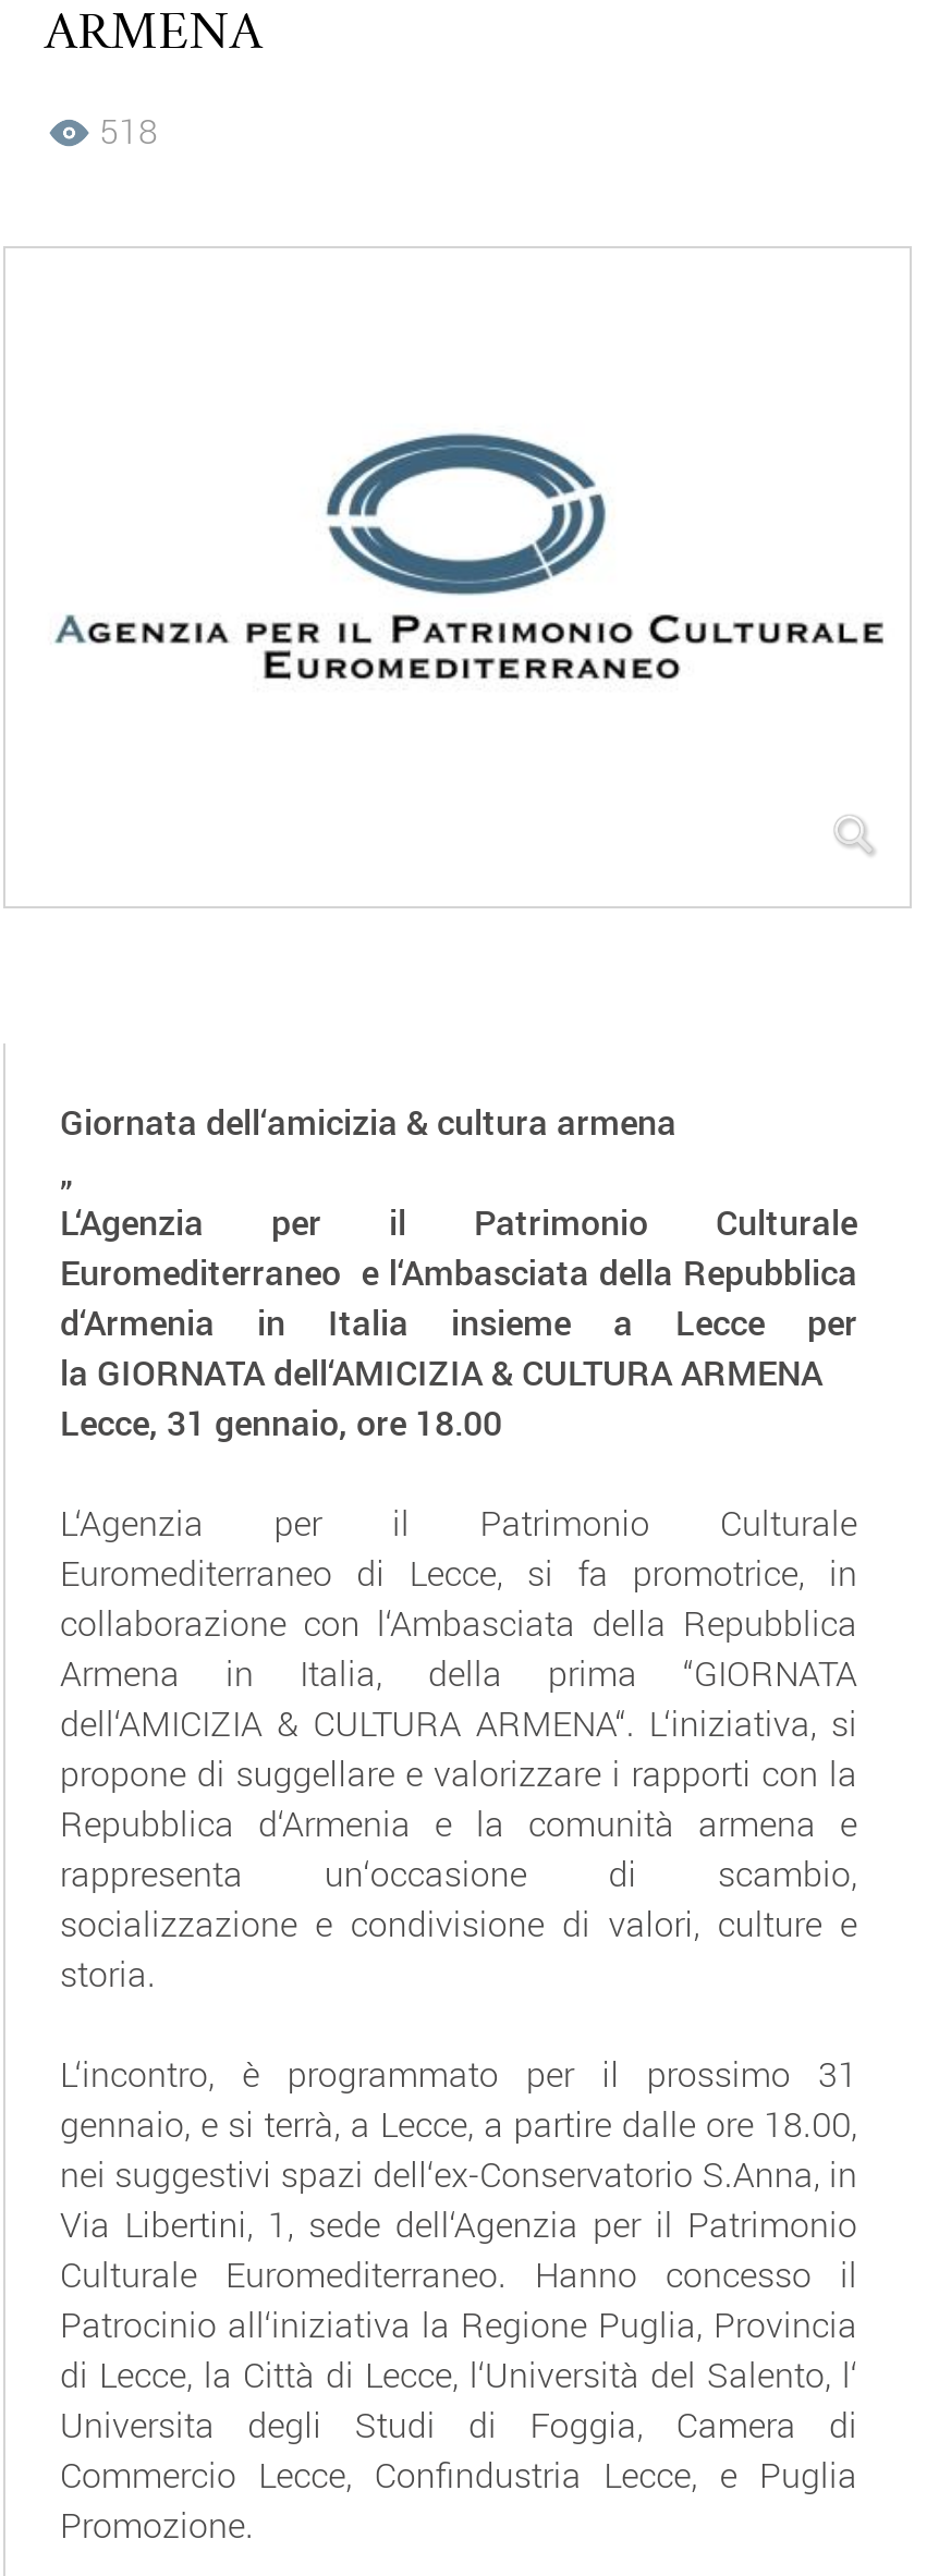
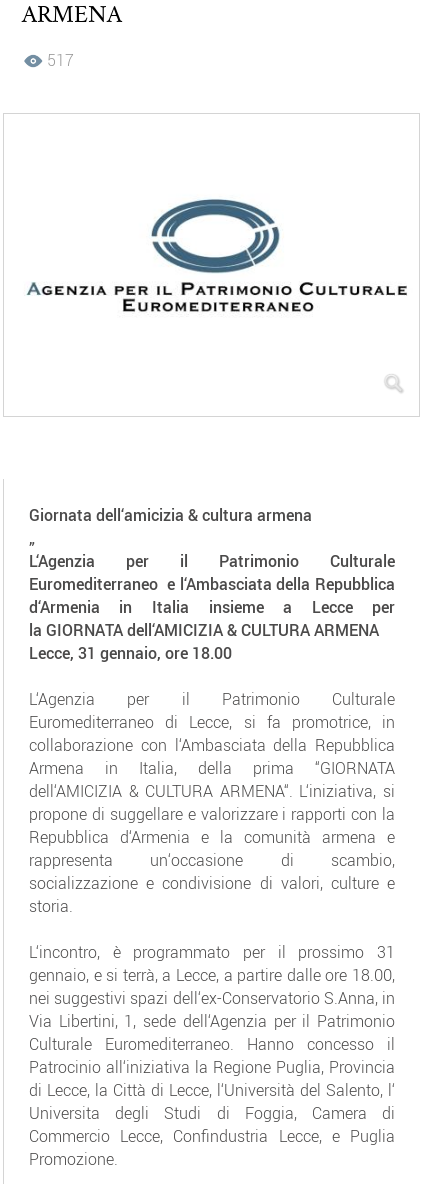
[99,107,158,155] 518 -> [47,49,74,71] 517

